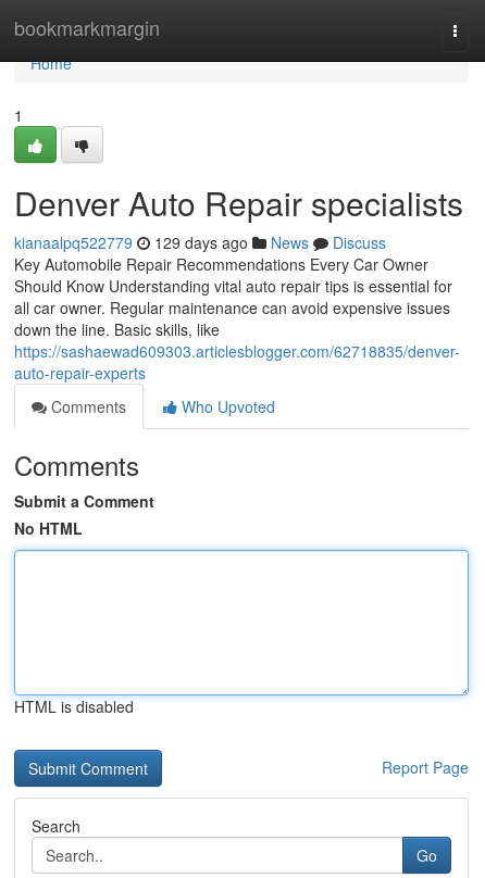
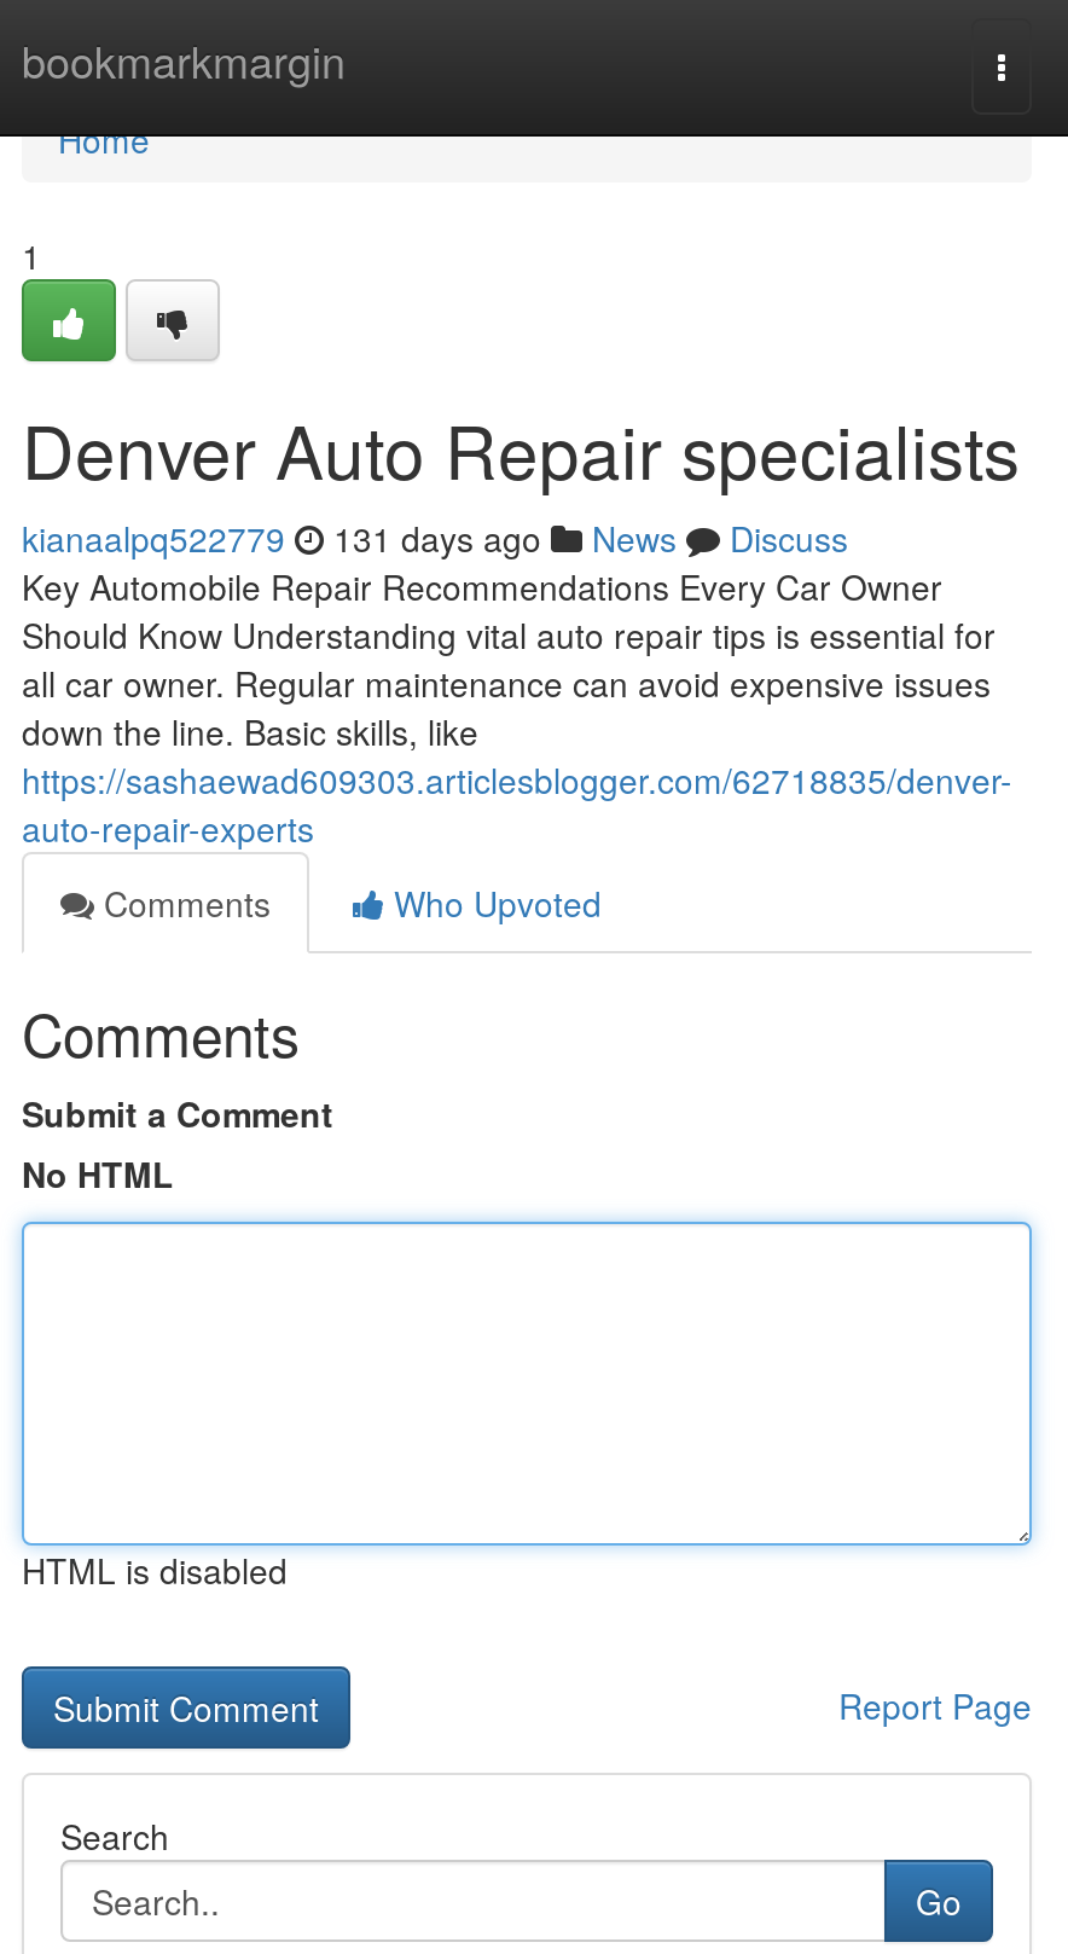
[14,231,386,253] kianaalpq522779 129 days ago News Discuss -> [22,514,848,562] kianaalpq522779 131 days ago News Discuss

